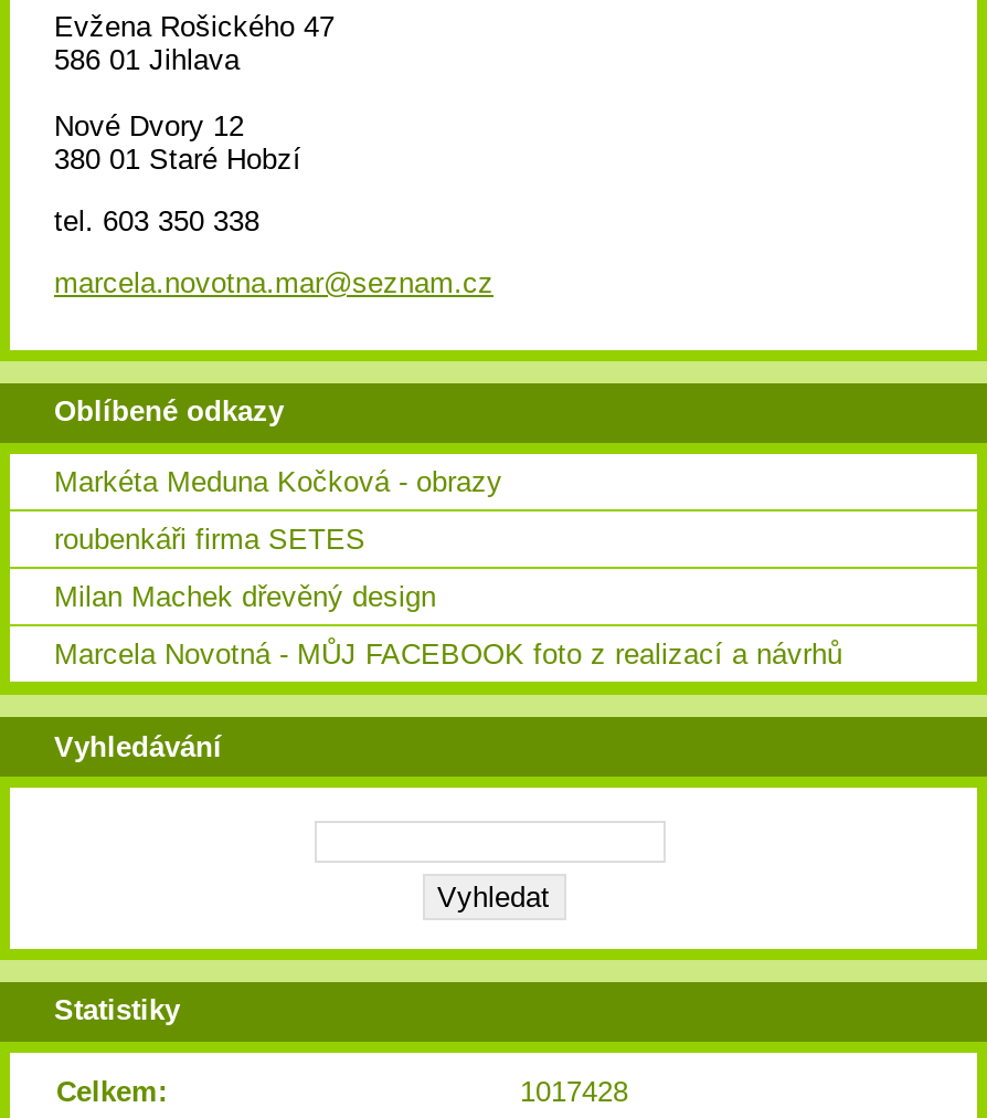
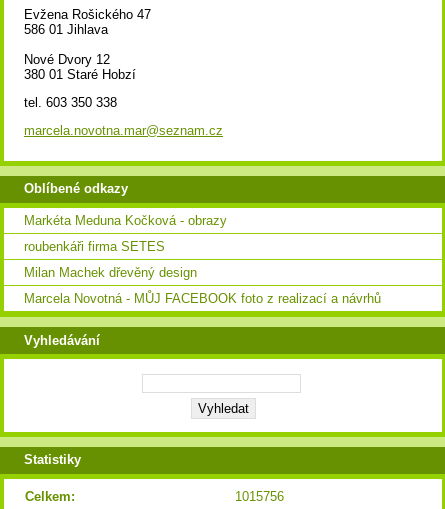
[520,1075,628,1108] 1017428 -> [235,489,284,504] 1015756

